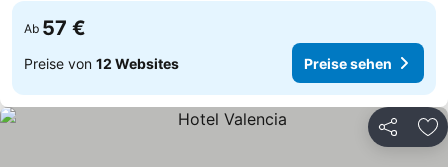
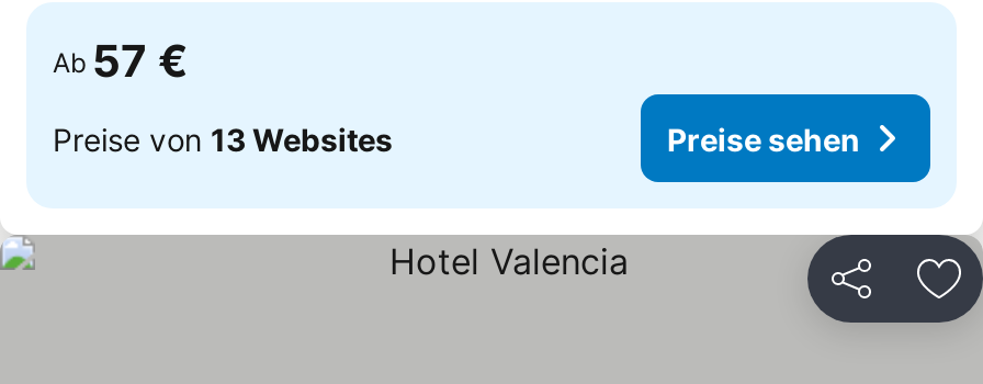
[24,54,179,71] Preise von 12 Websites -> [53,120,393,157] Preise von 13 Websites

